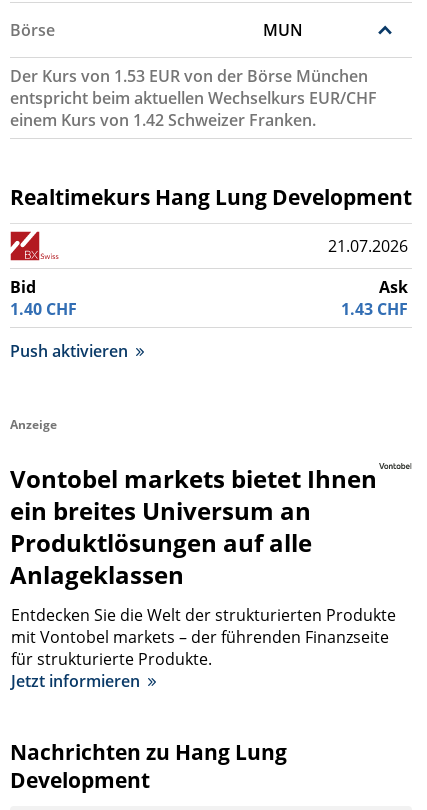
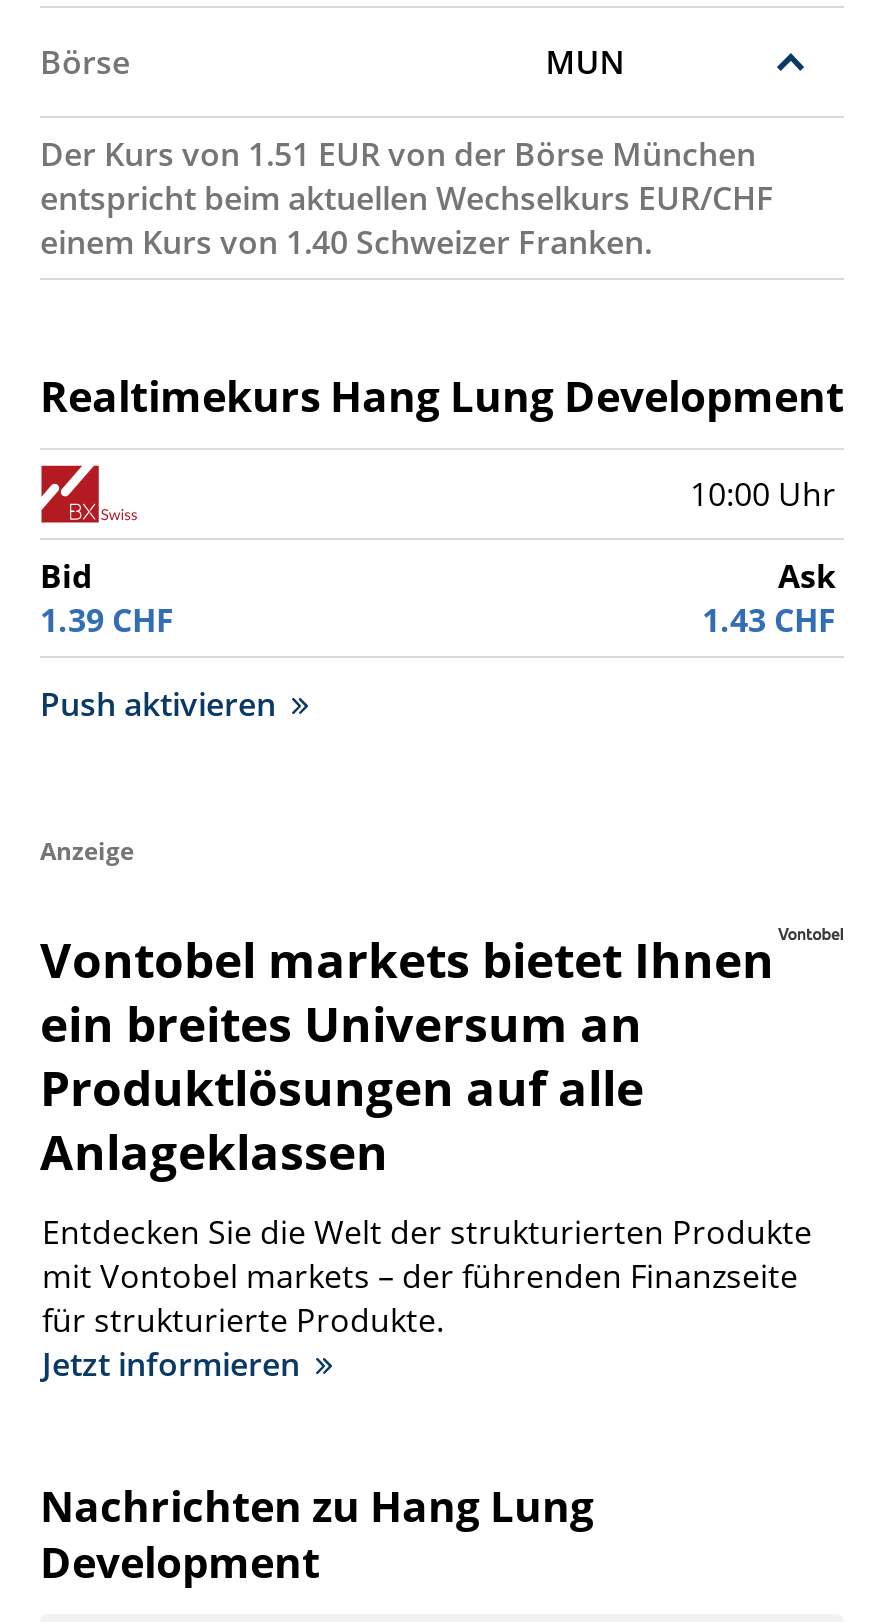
[10,65,368,87] Der Kurs von 1.53 EUR von der Börse München -> [40,132,756,176] Der Kurs von 1.51 EUR von der Börse München
[10,109,316,131] einem Kurs von 1.42 Schweizer Franken. -> [40,220,652,264] einem Kurs von 1.40 Schweizer Franken.
[328,235,408,257] 21.07.2026 -> [690,472,836,516] 10:00 Uhr
[10,298,77,320] 1.40 CHF -> [40,598,174,642] 1.39 CHF

